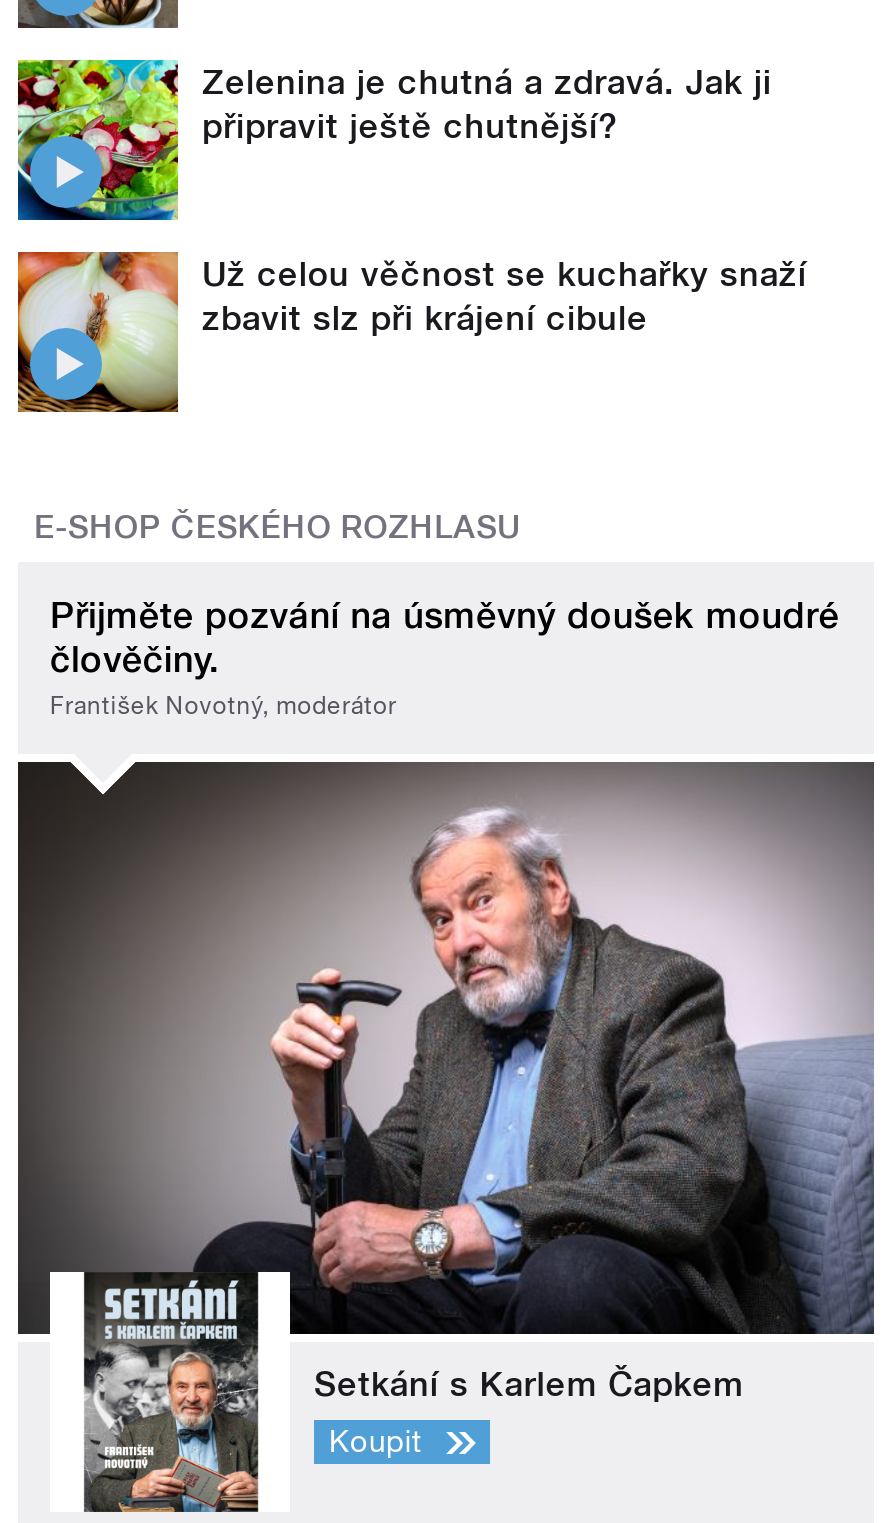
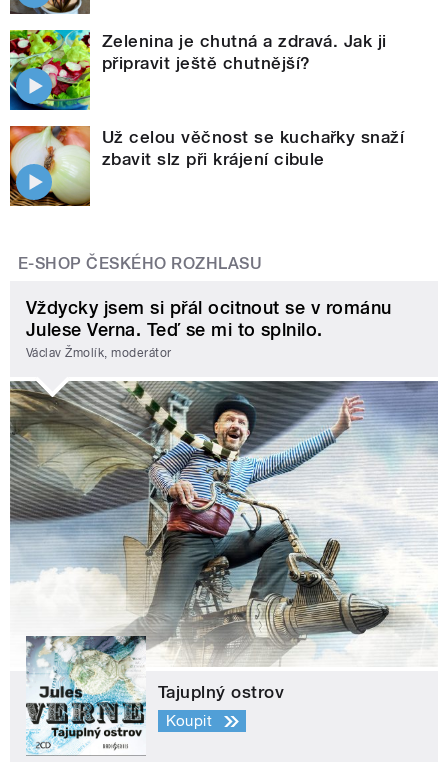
[50,593,839,720] Přijměte pozvání na úsměvný doušek moudré | člověčiny. | František Novotný, moderátor -> [26,297,392,360] Vždycky jsem si přál ocitnout se v románu | Julese Verna. Teď se mi to splnilo. | Václav Žmolík, moderátor
[16,760,876,1514] [image] | Setkání s Karlem Čapkem -> [9,381,439,756] [image] | Tajuplný ostrov

